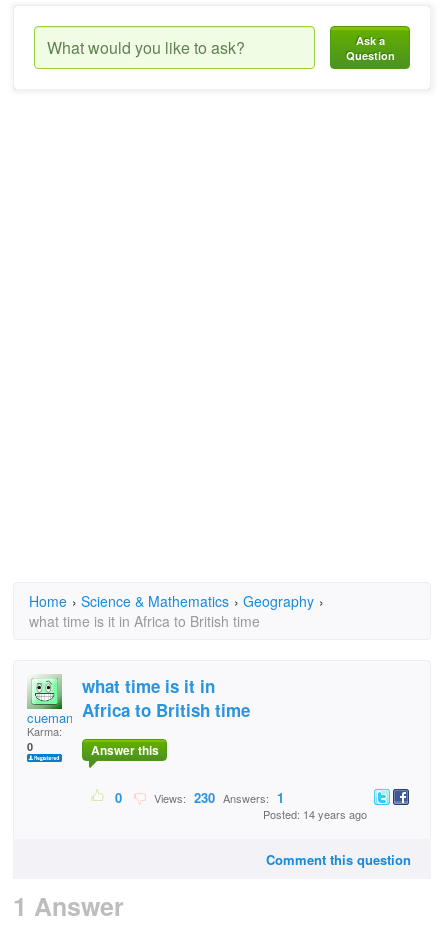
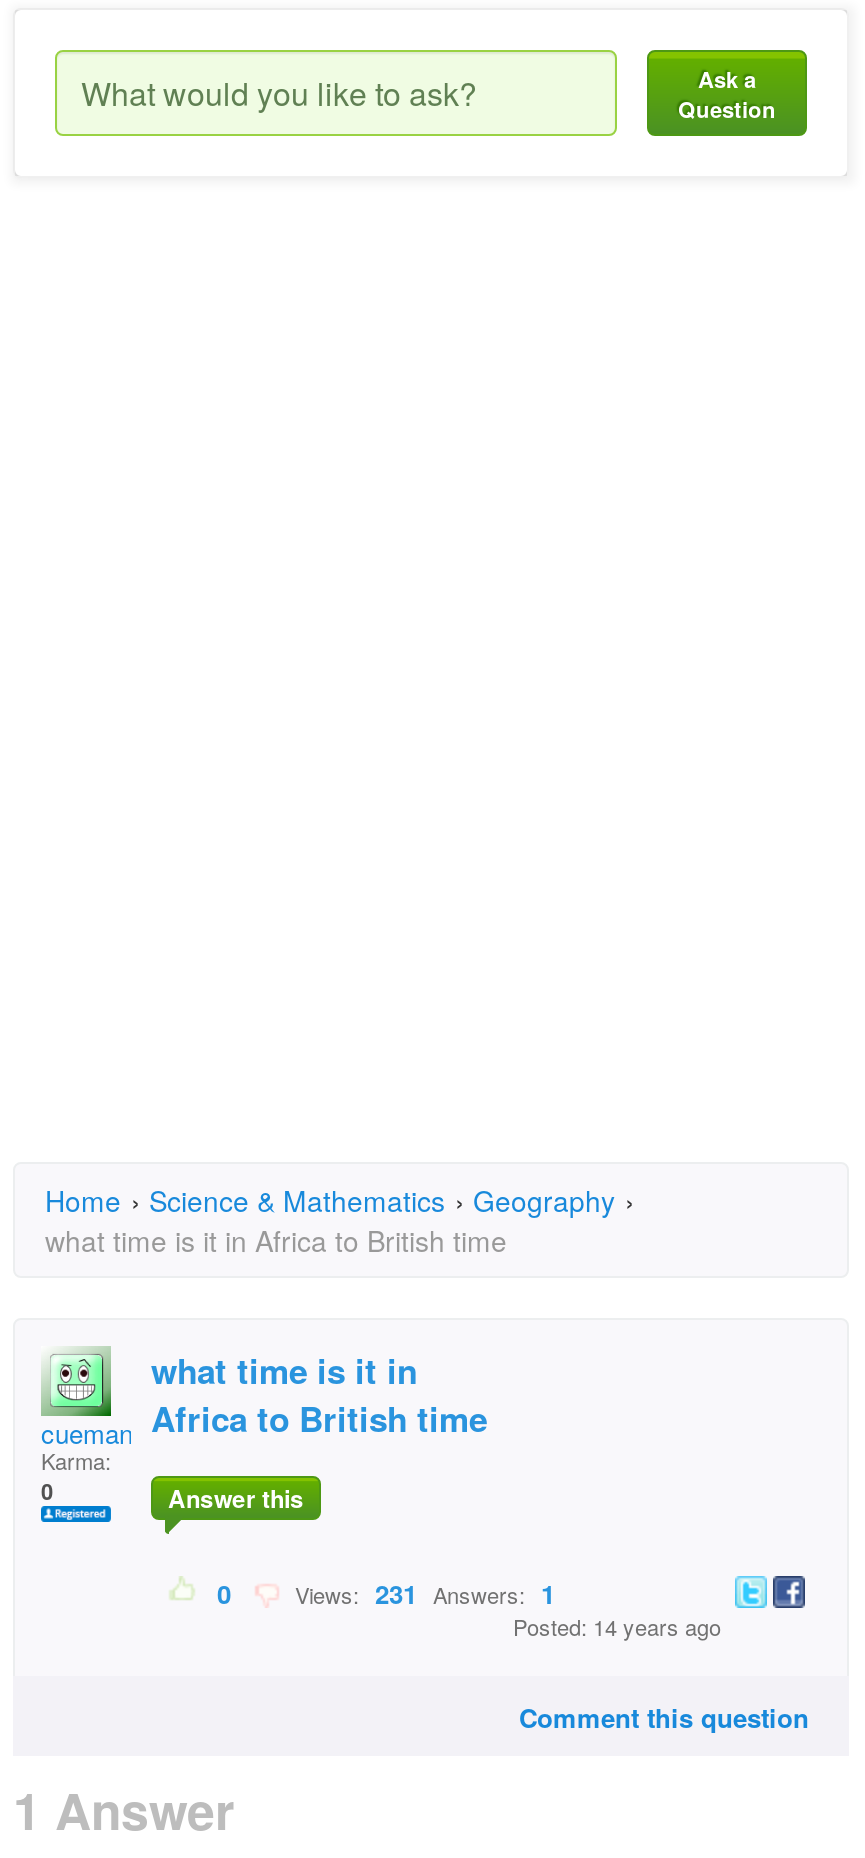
[148,788,284,807] Views: 230 Answers: 1 -> [283,1574,555,1612] Views: 231 Answers: 1

